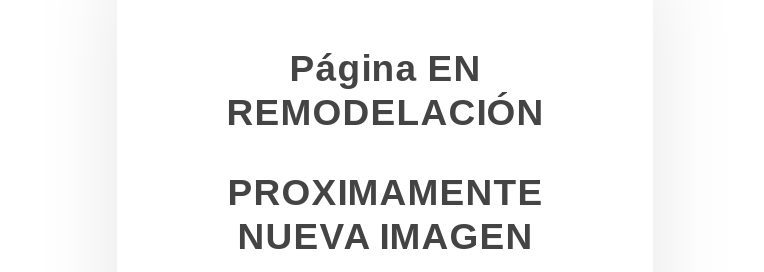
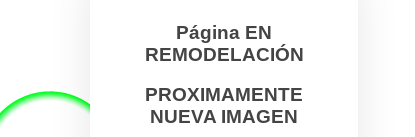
none -> [3,90,91,126] [image]

